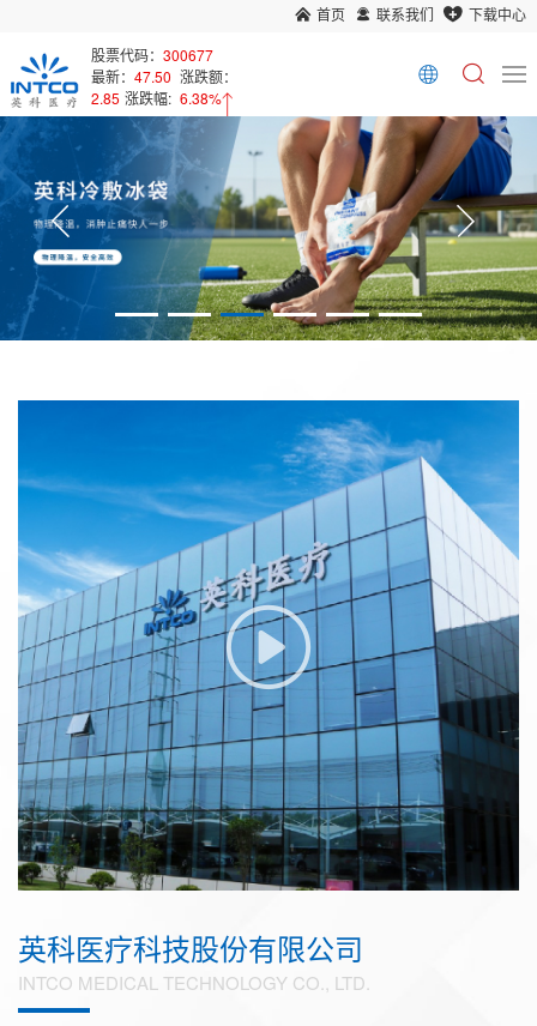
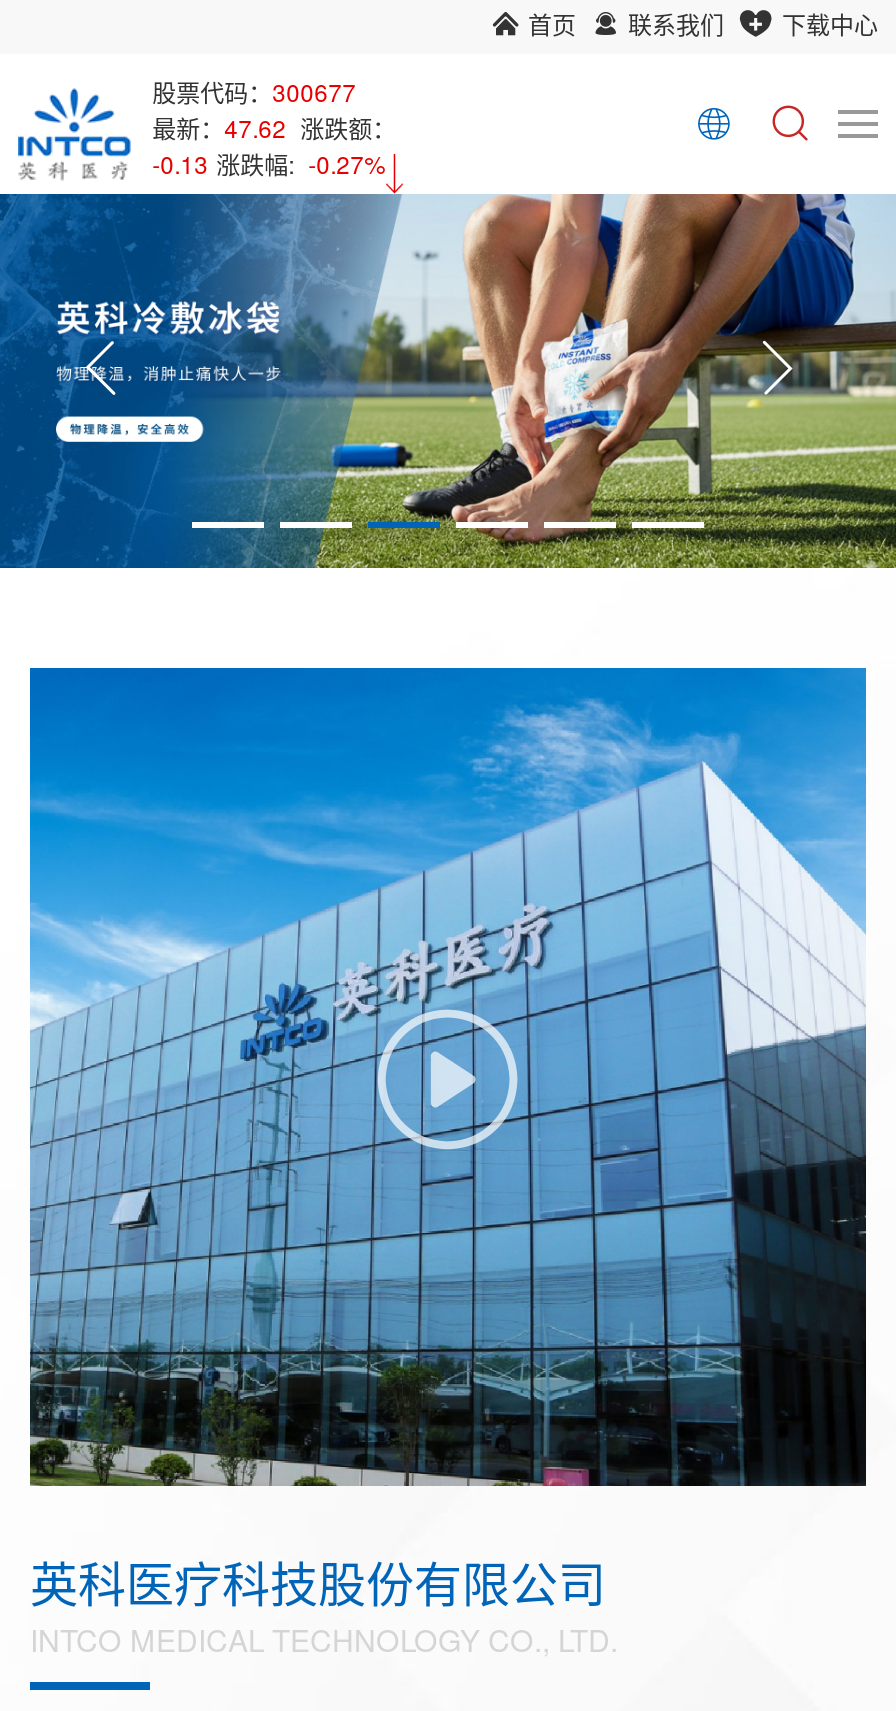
[91,66,237,86] 最新：47.50 涨跌额： -> [152,110,396,144] 最新：47.62 涨跌额：
[91,87,222,108] 2.85 涨跌幅: 6.38% -> [152,146,386,180] -0.13 涨跌幅: -0.27%

